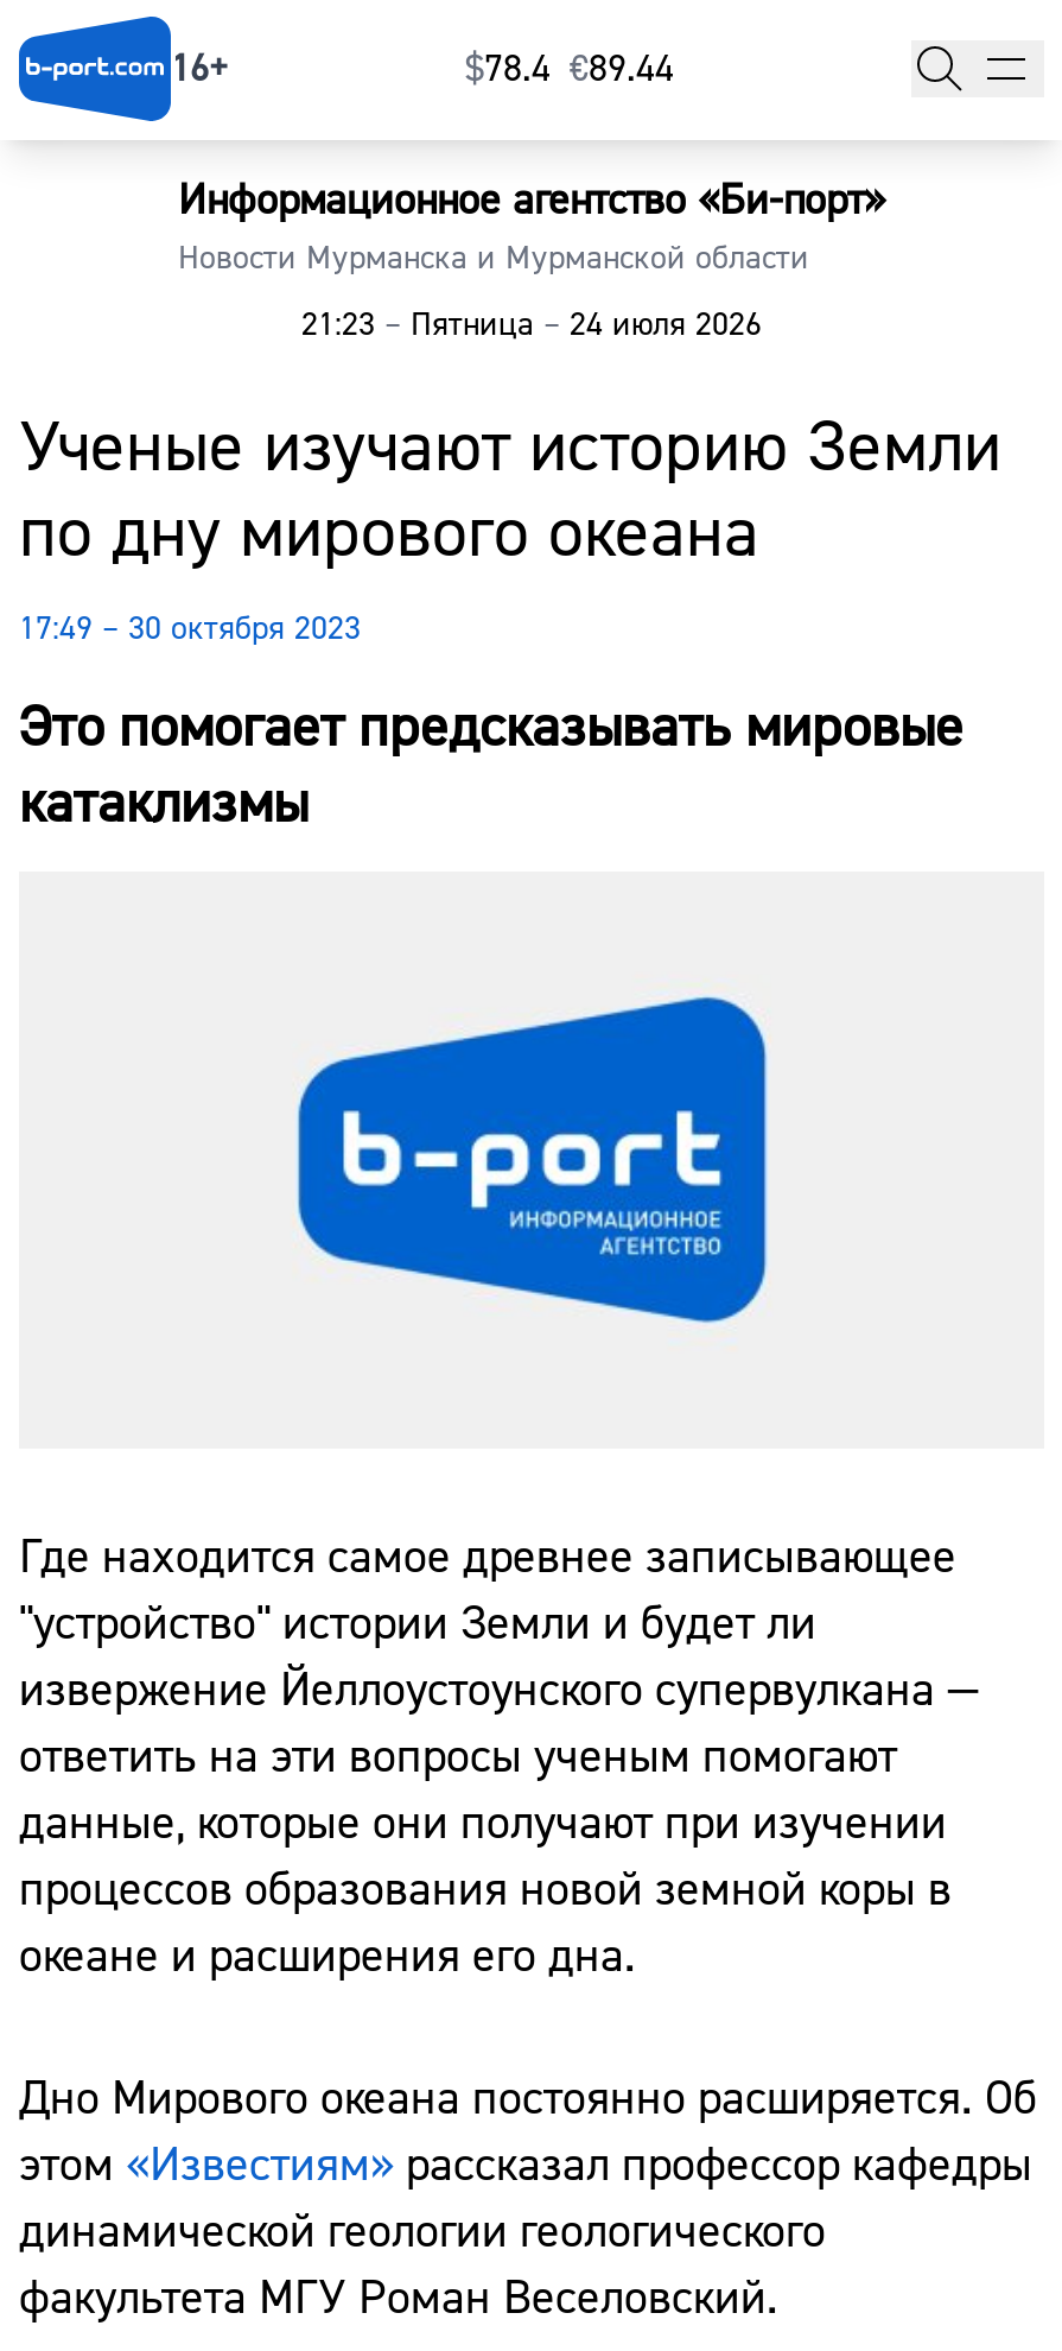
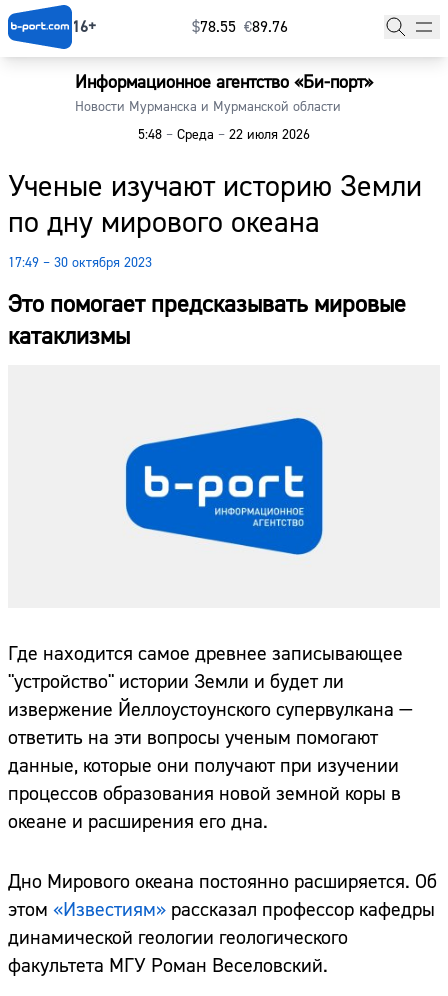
[465,46,674,93] $78.4 €89.44 -> [192,17,288,37] $78.55 €89.76
[301,305,762,348] 21:23 – Пятница – 24 июля 2026 -> [138,126,310,144] 5:48 – Среда – 22 июля 2026

